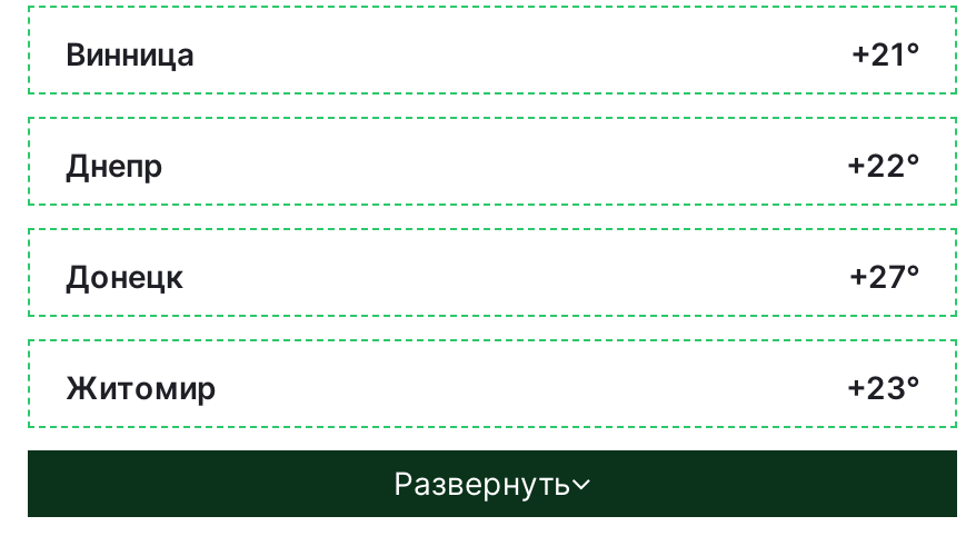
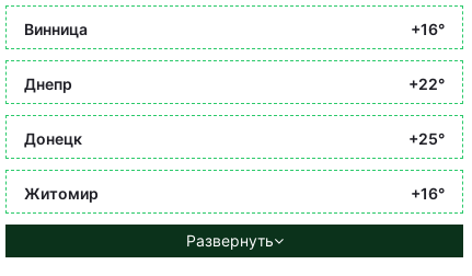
[850,33,919,71] +21° -> [411,19,445,38] +16°
[848,256,919,294] +27° -> [408,129,445,147] +25°
[846,367,919,405] +23° -> [411,183,445,202] +16°

